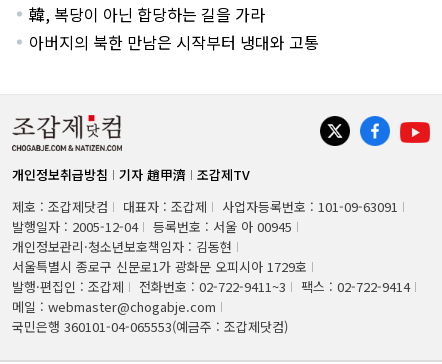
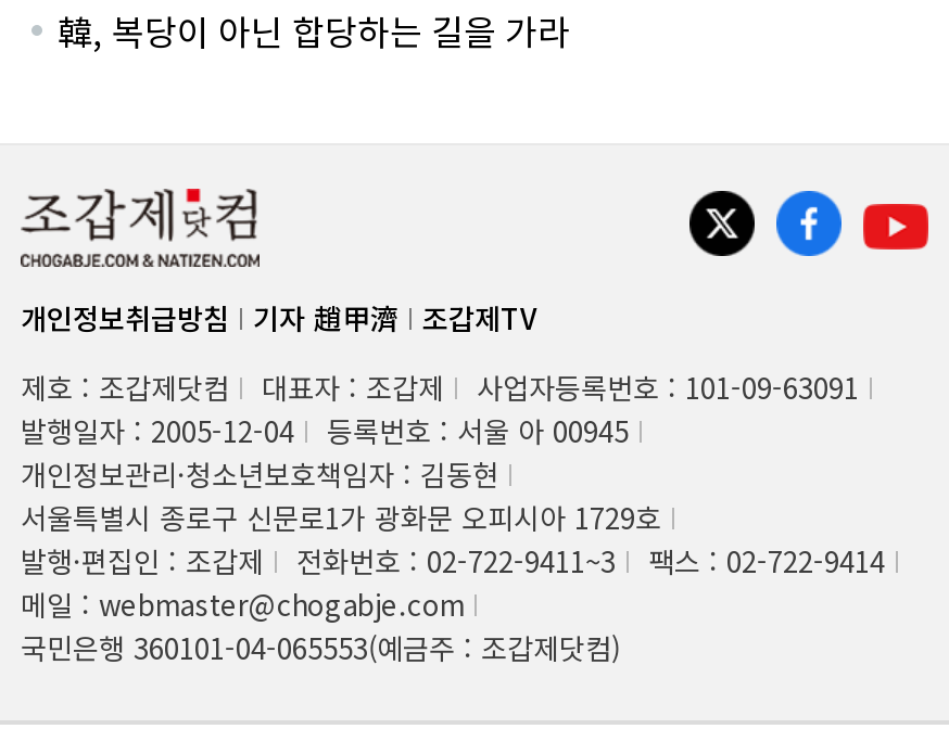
[29,30,319,54] 아버지의 북한 만남은 시작부터 냉대와 고통 -> none

